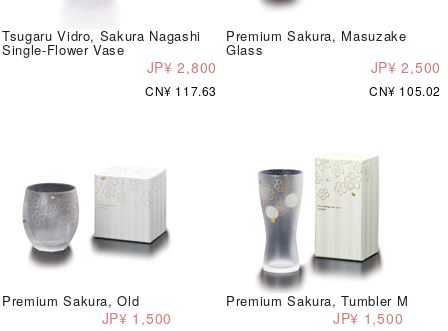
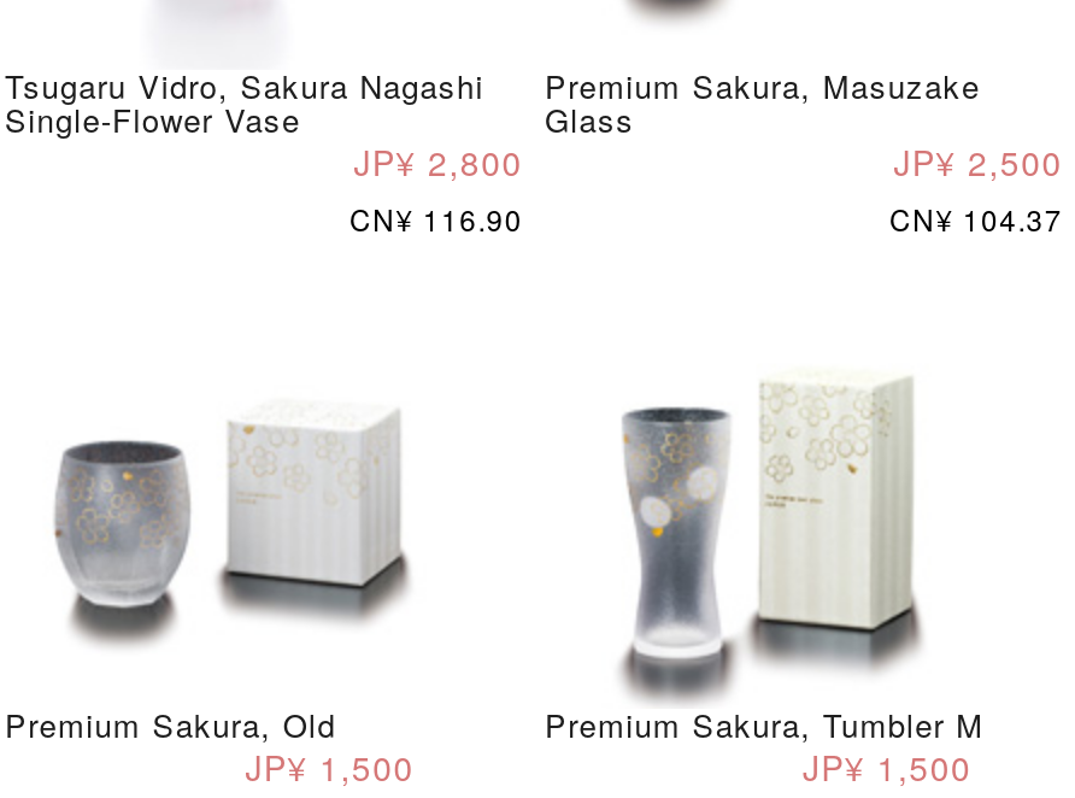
[145,81,217,98] CN¥ 117.63 -> [349,196,523,237] CN¥ 116.90
[369,81,441,98] CN¥ 105.02 -> [889,196,1063,237] CN¥ 104.37

